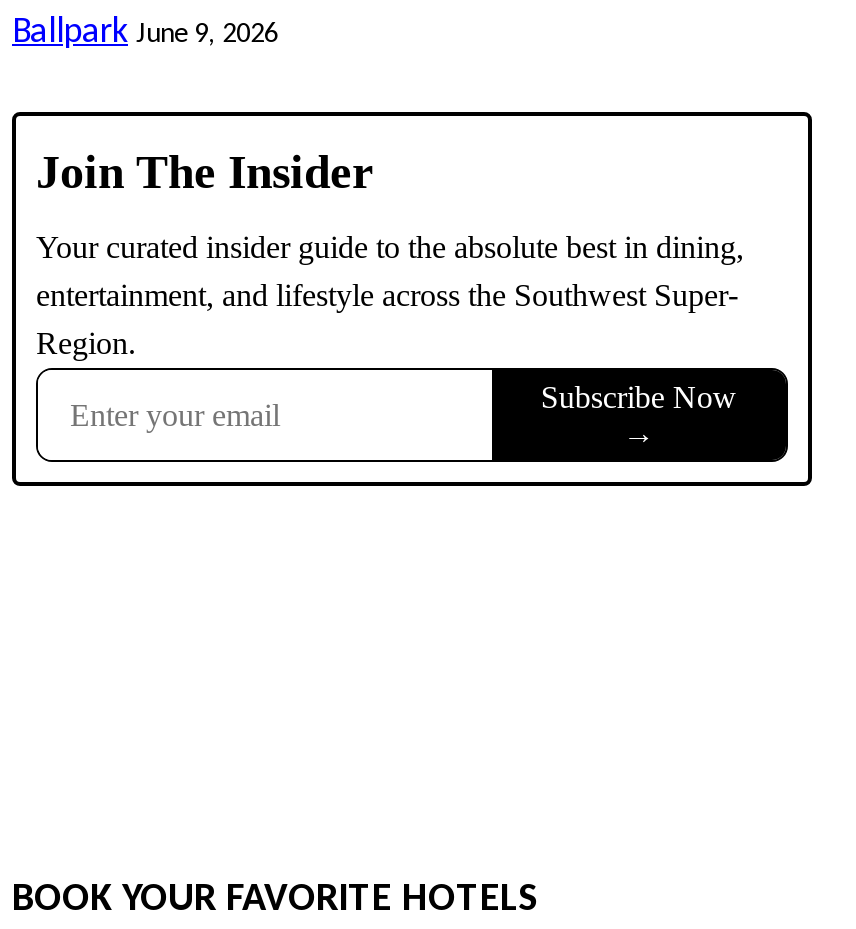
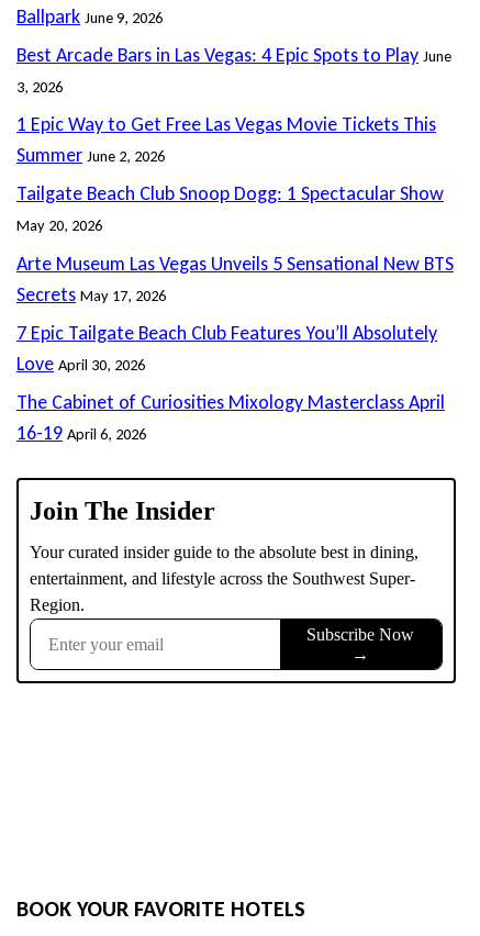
none -> [16,43,454,445] Best Arcade Bars in Las Vegas: 4 Epic Spots to Play June | 3, 2026 | 1 Epic Way to Get Free Las Vegas Movie Tickets This | Summer June 2, 2026 | Tailgate Beach Club Snoop Dogg: 1 Spectacular Show | May 20, 2026 | Arte Museum Las Vegas Unveils 5 Sensational New BTS | Secrets May 17, 2026 | 7 Epic Tailgate Beach Club Features You’ll Absolutely | Love April 30, 2026 | The Cabinet of Curiosities Mixology Masterclass April | 16-19 April 6, 2026

